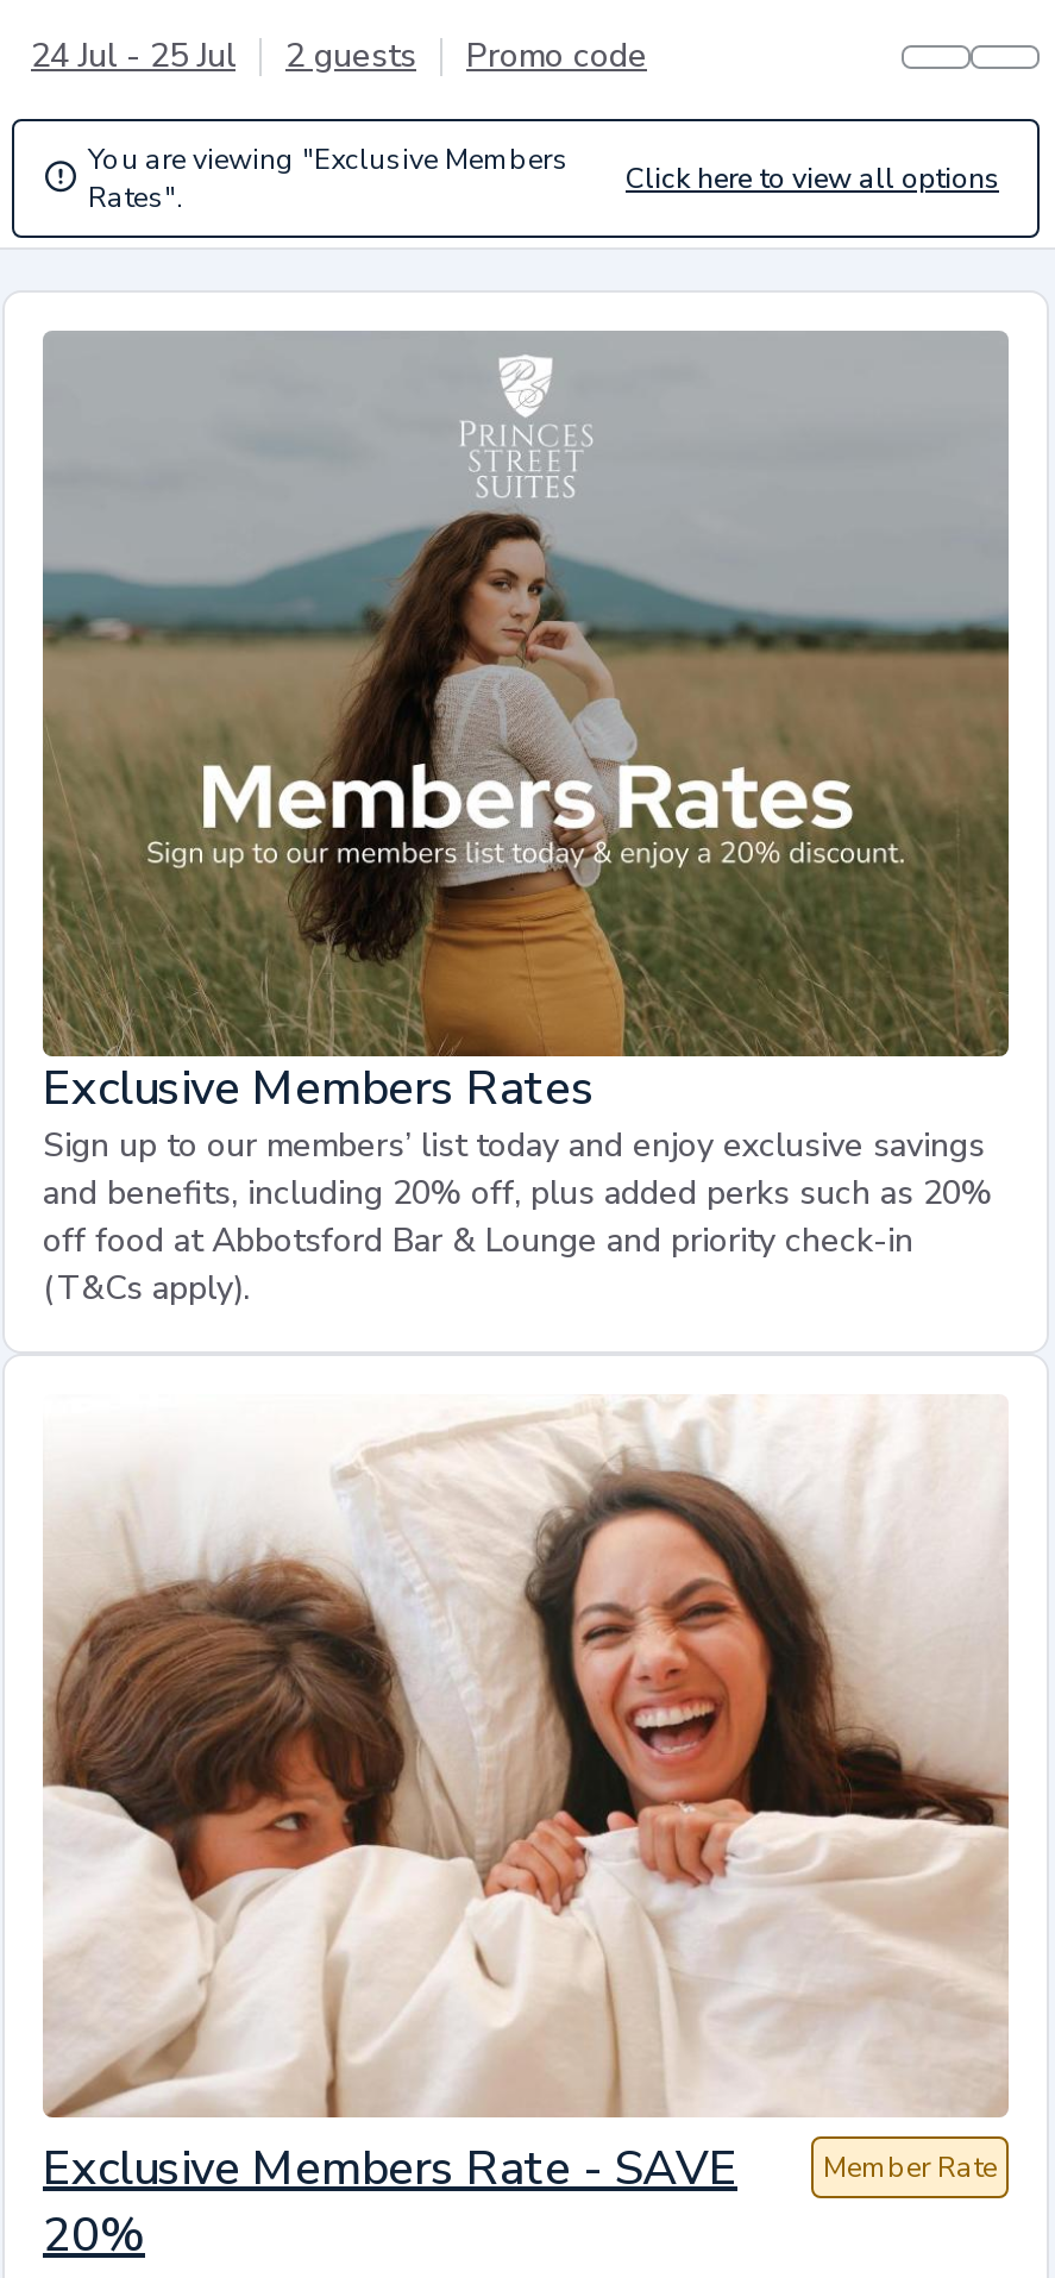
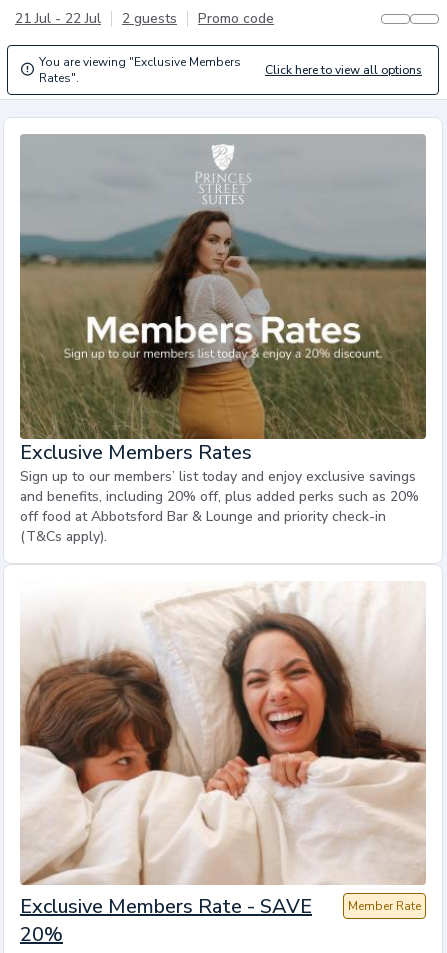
[31,33,647,79] 24 Jul - 25 Jul 2 guests Promo code -> [15,9,274,28] 21 Jul - 22 Jul 2 guests Promo code

